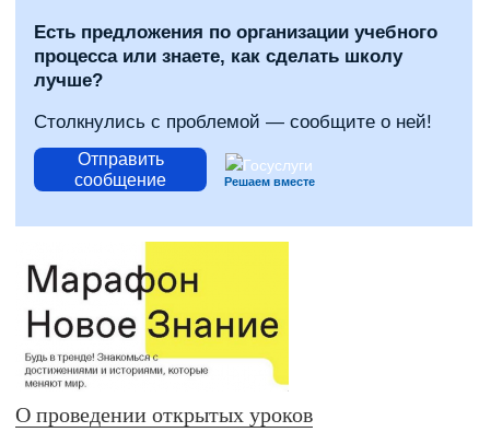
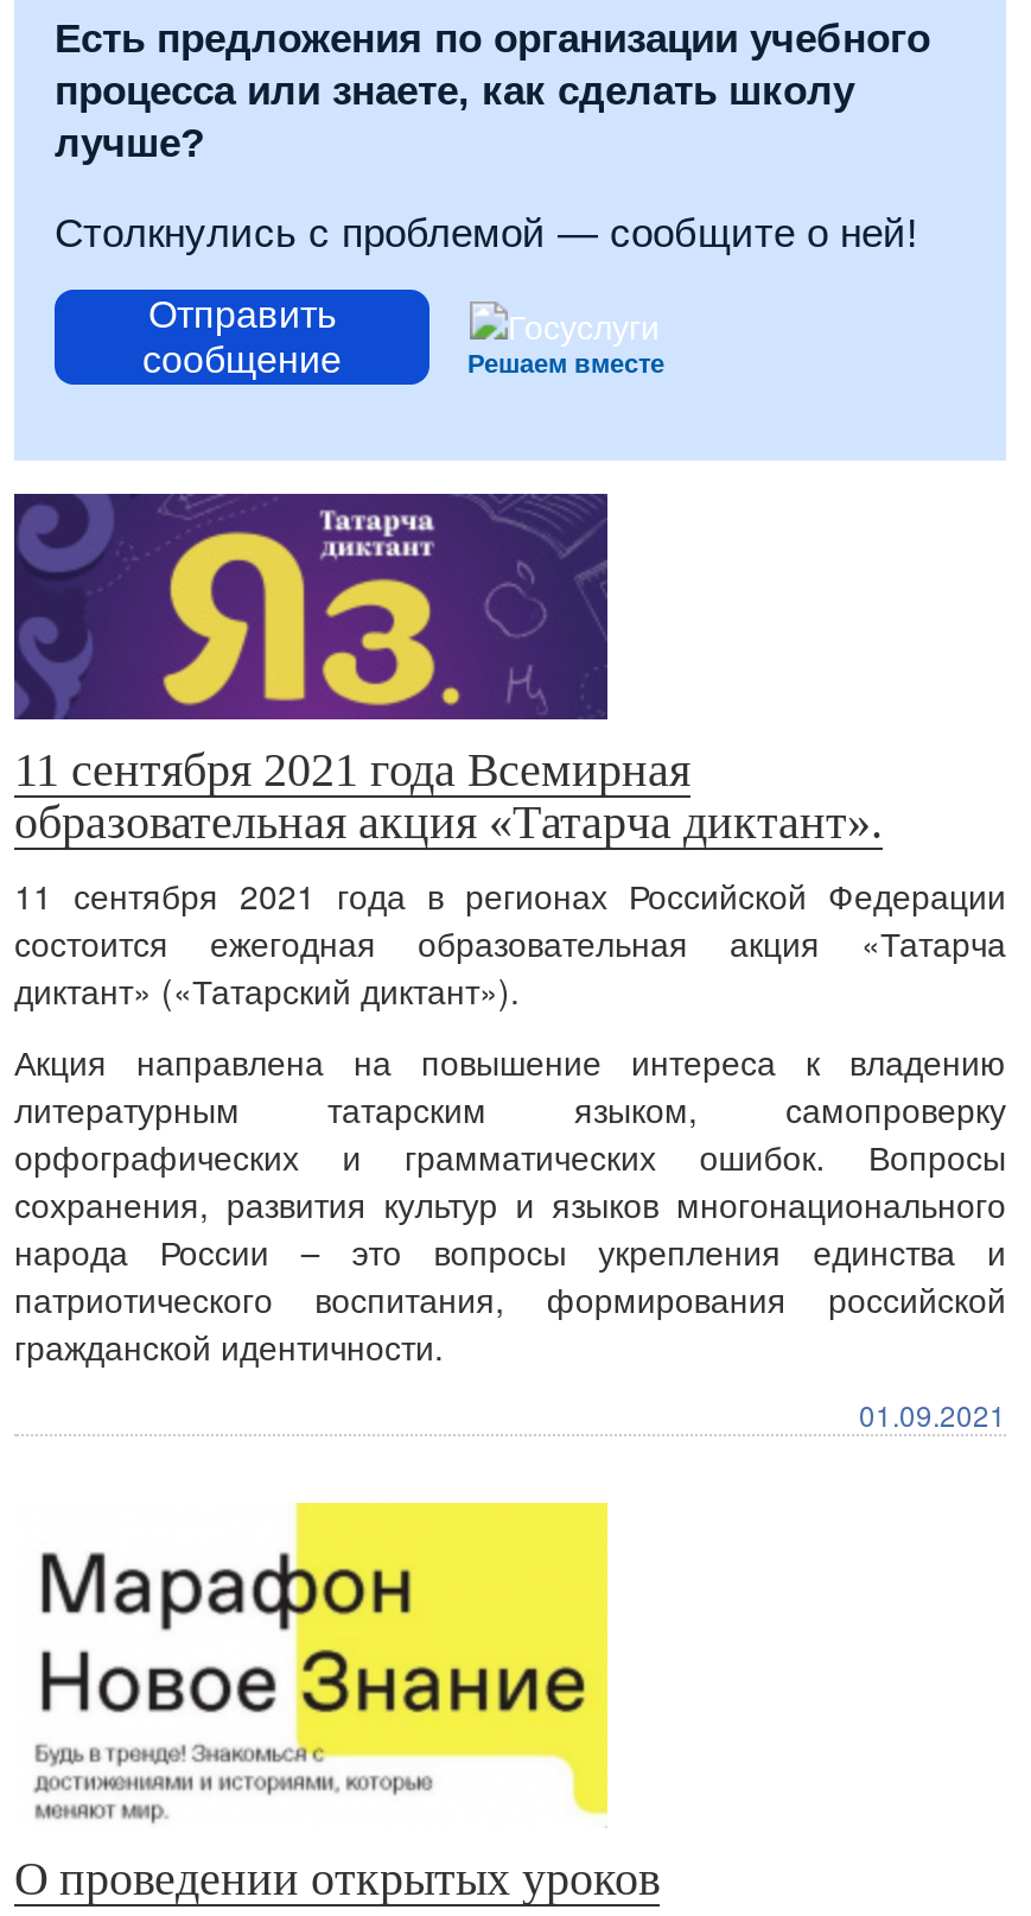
none -> [12,491,1006,1434] [image] | 11 сентября 2021 года Всемирная | образовательная акция «Татарча диктант». | 11 сентября 2021 года в регионах Российской Федерации | состоится ежегодная образовательная акция «Татарча | диктант» («Татарский диктант»). | Акция направлена на повышение интереса к владению | литературным татарским языком, самопроверку | орфографических и грамматических ошибок. Вопросы | сохранения, развития культур и языков многонационального | народа России – это вопросы укрепления единства и | патриотического воспитания, формирования российской | гражданской идентичности. | 01.09.2021

